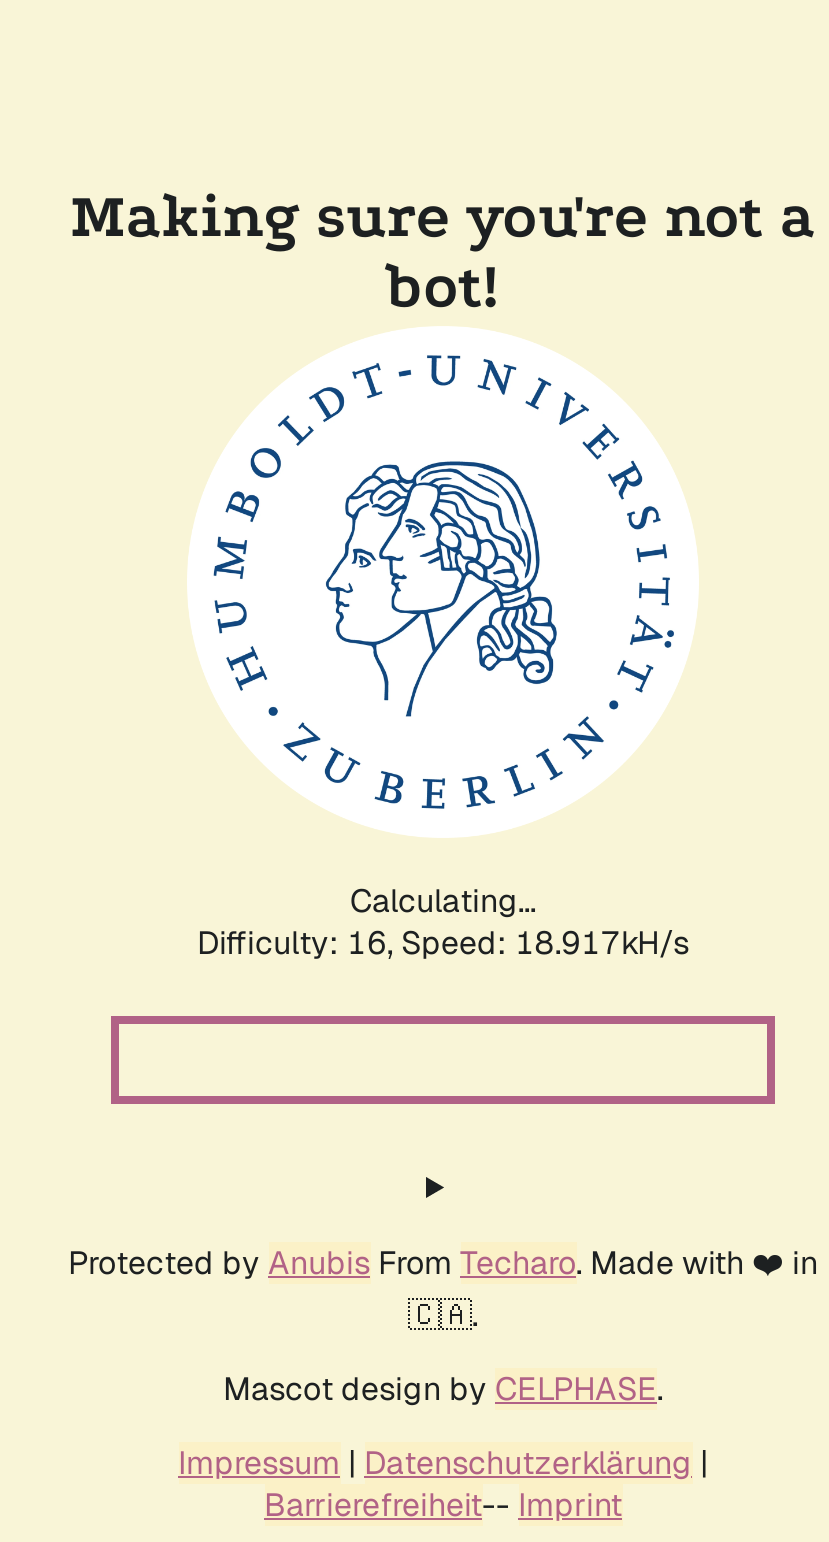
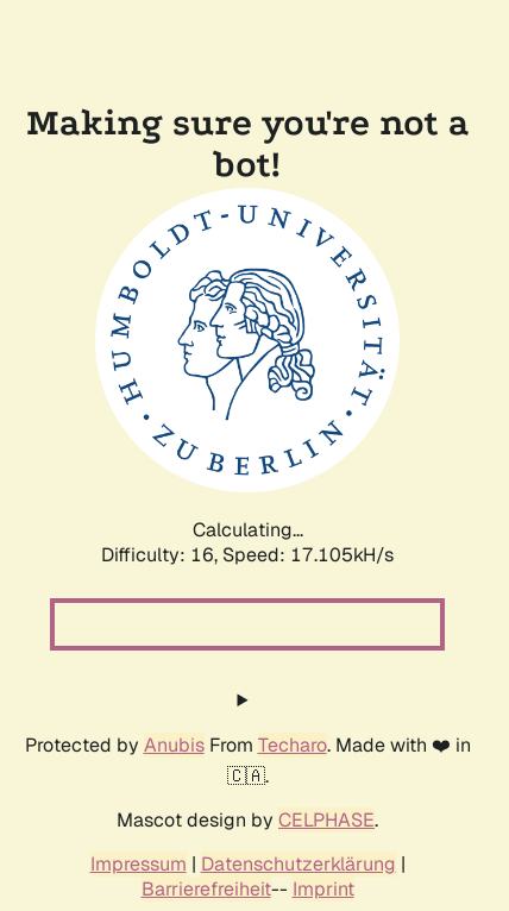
[197,922,689,964] Difficulty: 16, Speed: 18.917kH/s -> [101,542,394,567] Difficulty: 16, Speed: 17.105kH/s

